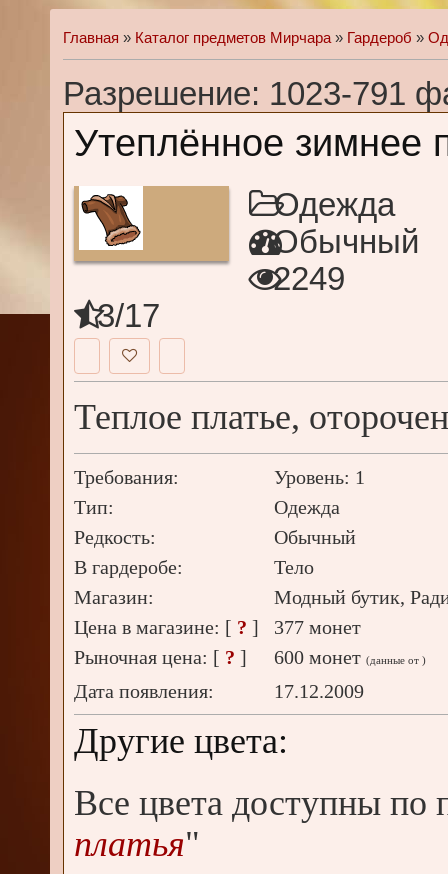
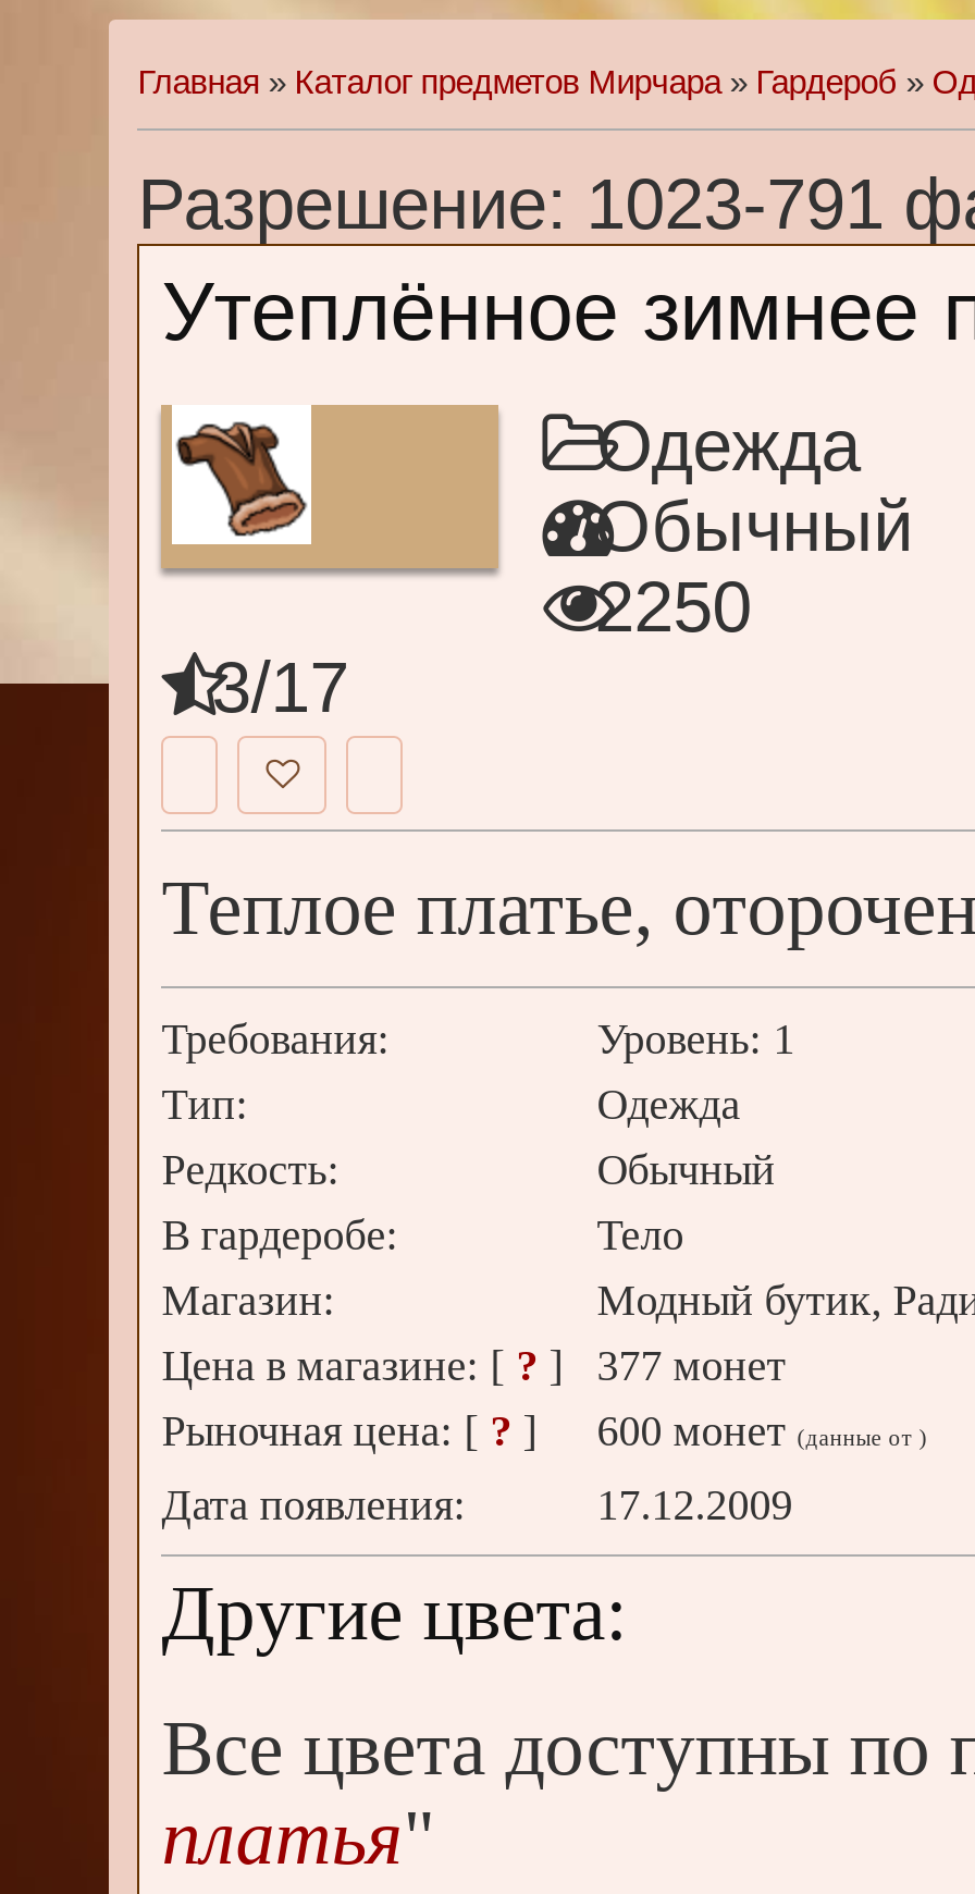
[273,260,345,297] 2249 -> [595,566,751,647] 2250

